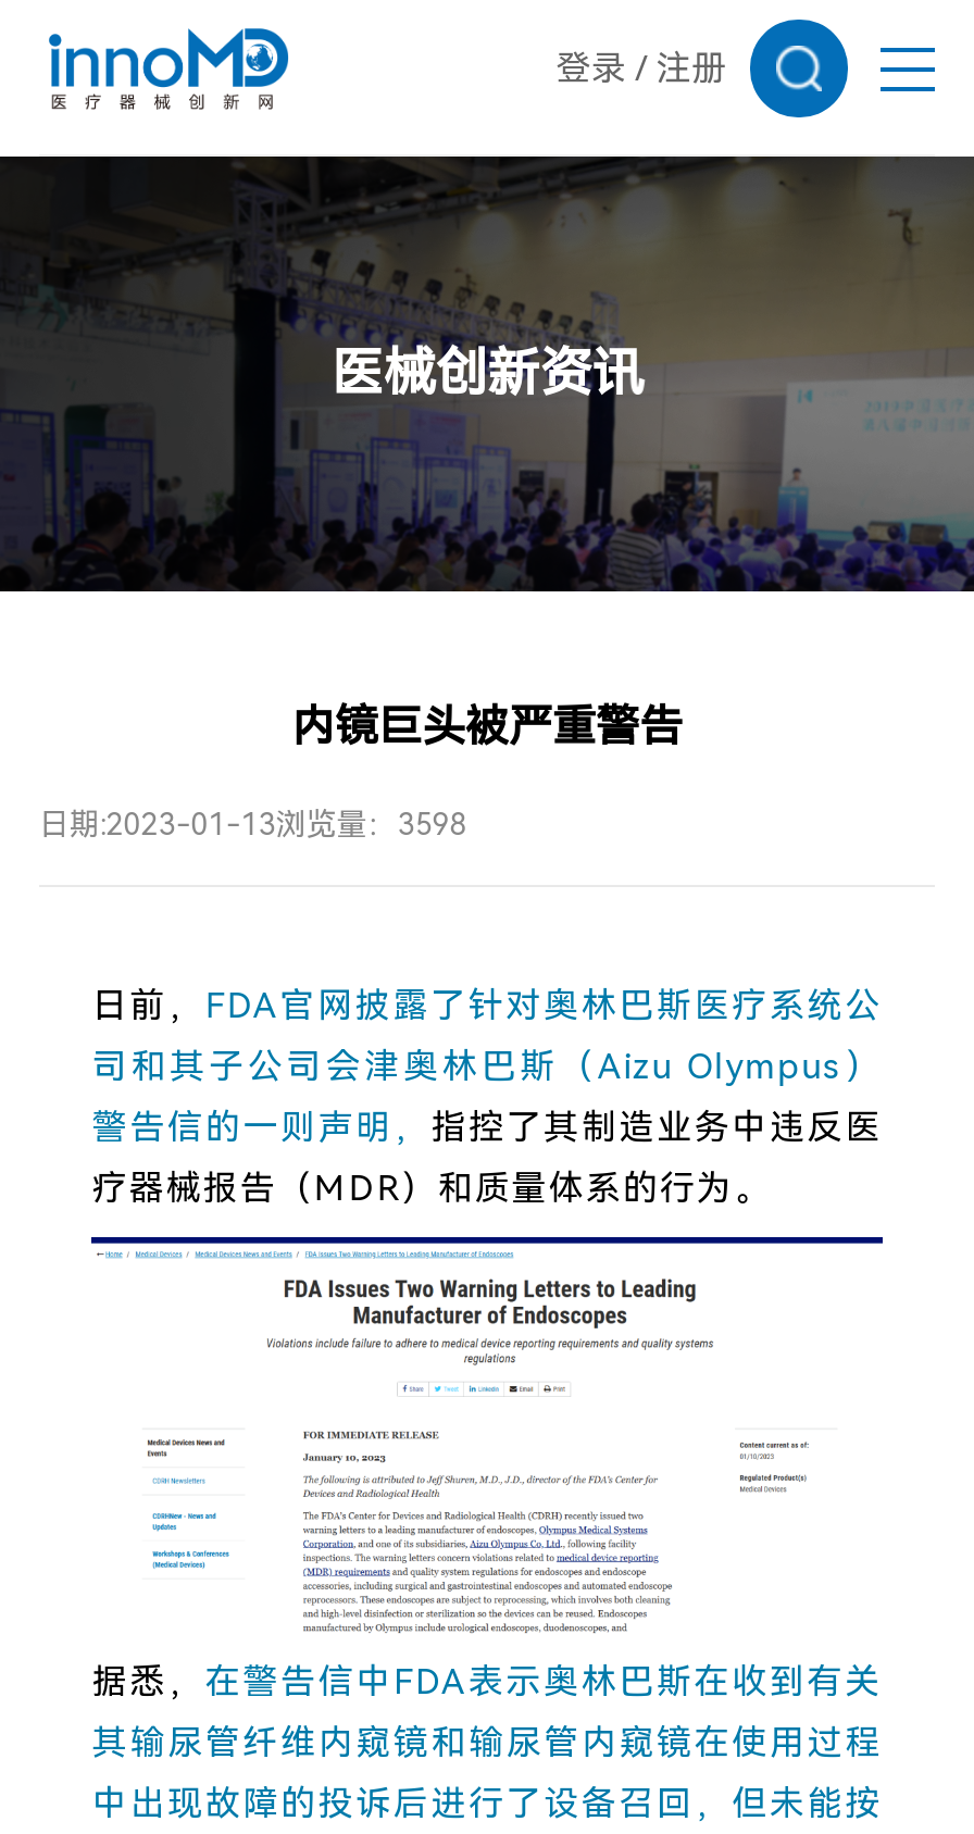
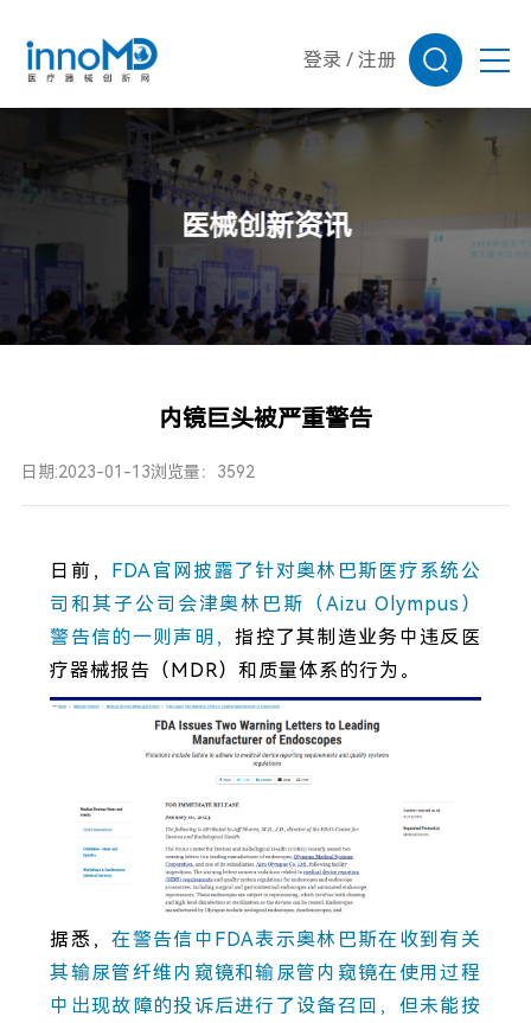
[39,806,467,841] 日期:2023-01-13浏览量：3598 -> [21,462,255,481] 日期:2023-01-13浏览量：3592

